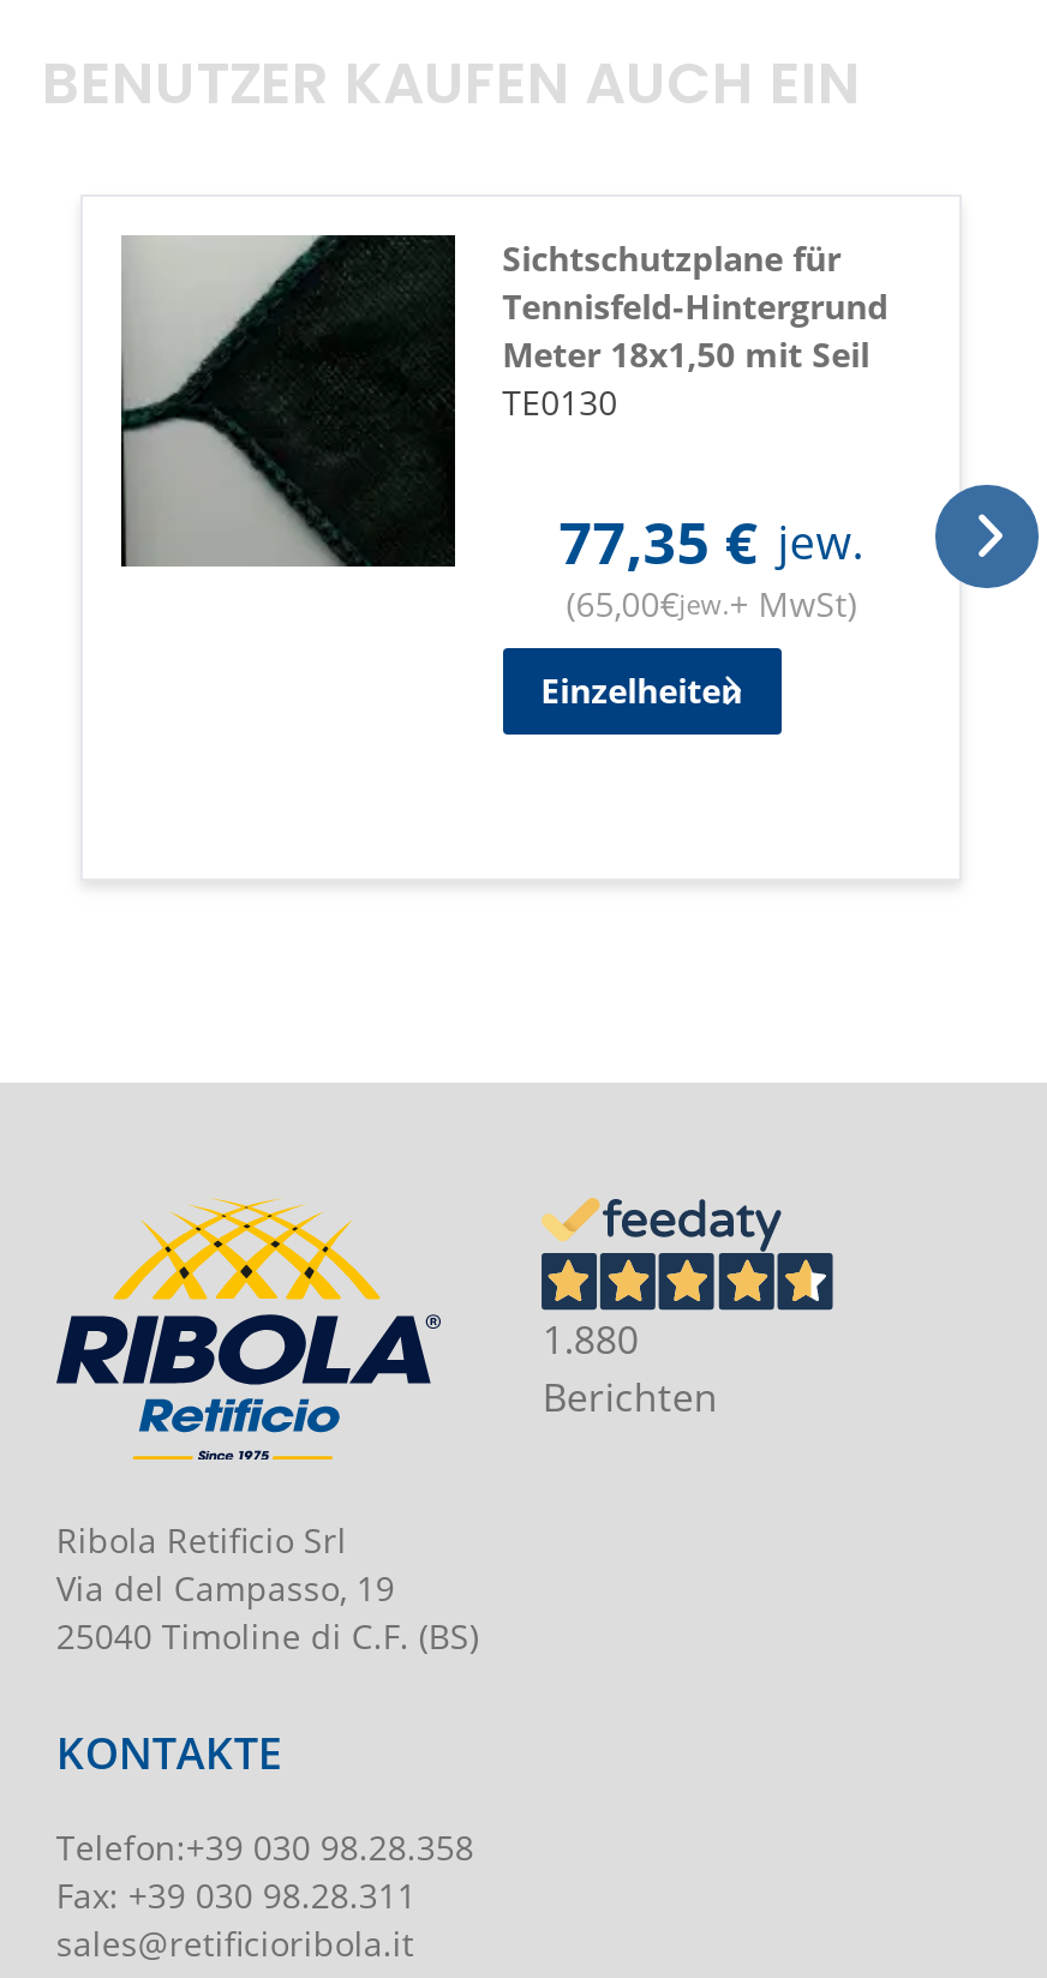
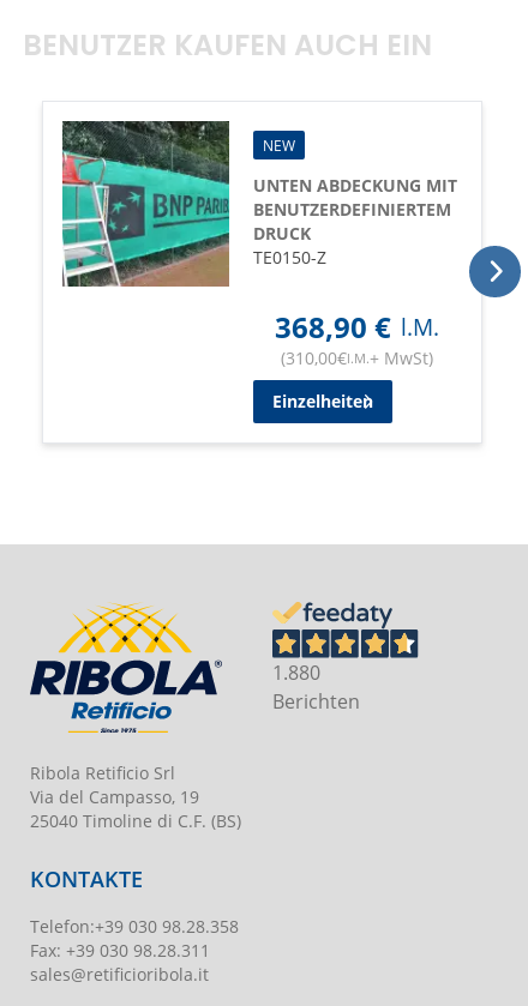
[119,235,889,626] [image] | Sichtschutzplane für | Tennisfeld-Hintergrund | Meter 18x1,50 mit Seil | TE0130 | 77,35 € jew. | (65,00€jew.+ MwSt) -> [61,120,457,369] [image] | NEW | UNTEN ABDECKUNG MIT | BENUTZERDEFINIERTEM | DRUCK | TE0150-Z | 368,90 € l.M. | (310,00€l.M.+ MwSt)
moved [541,667,743,712] -> [272,389,373,412]: Einzelheiten

